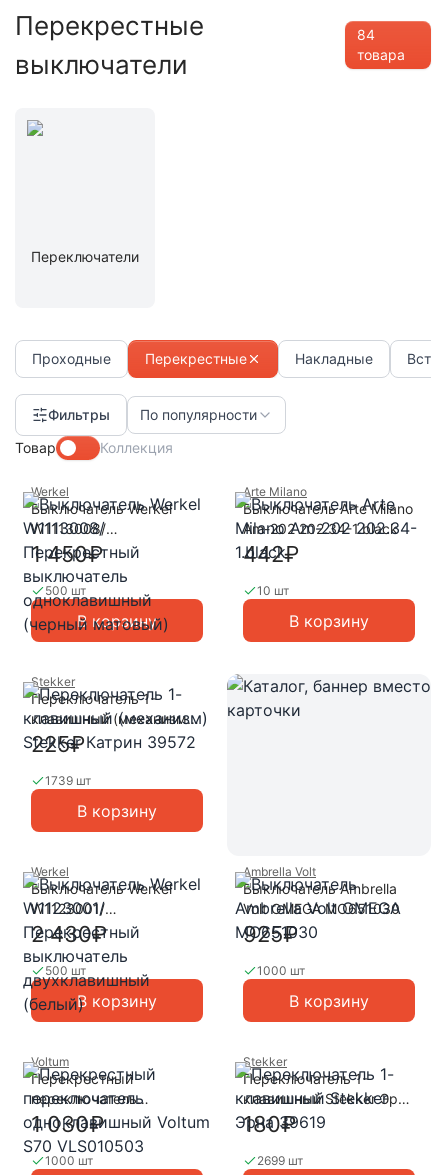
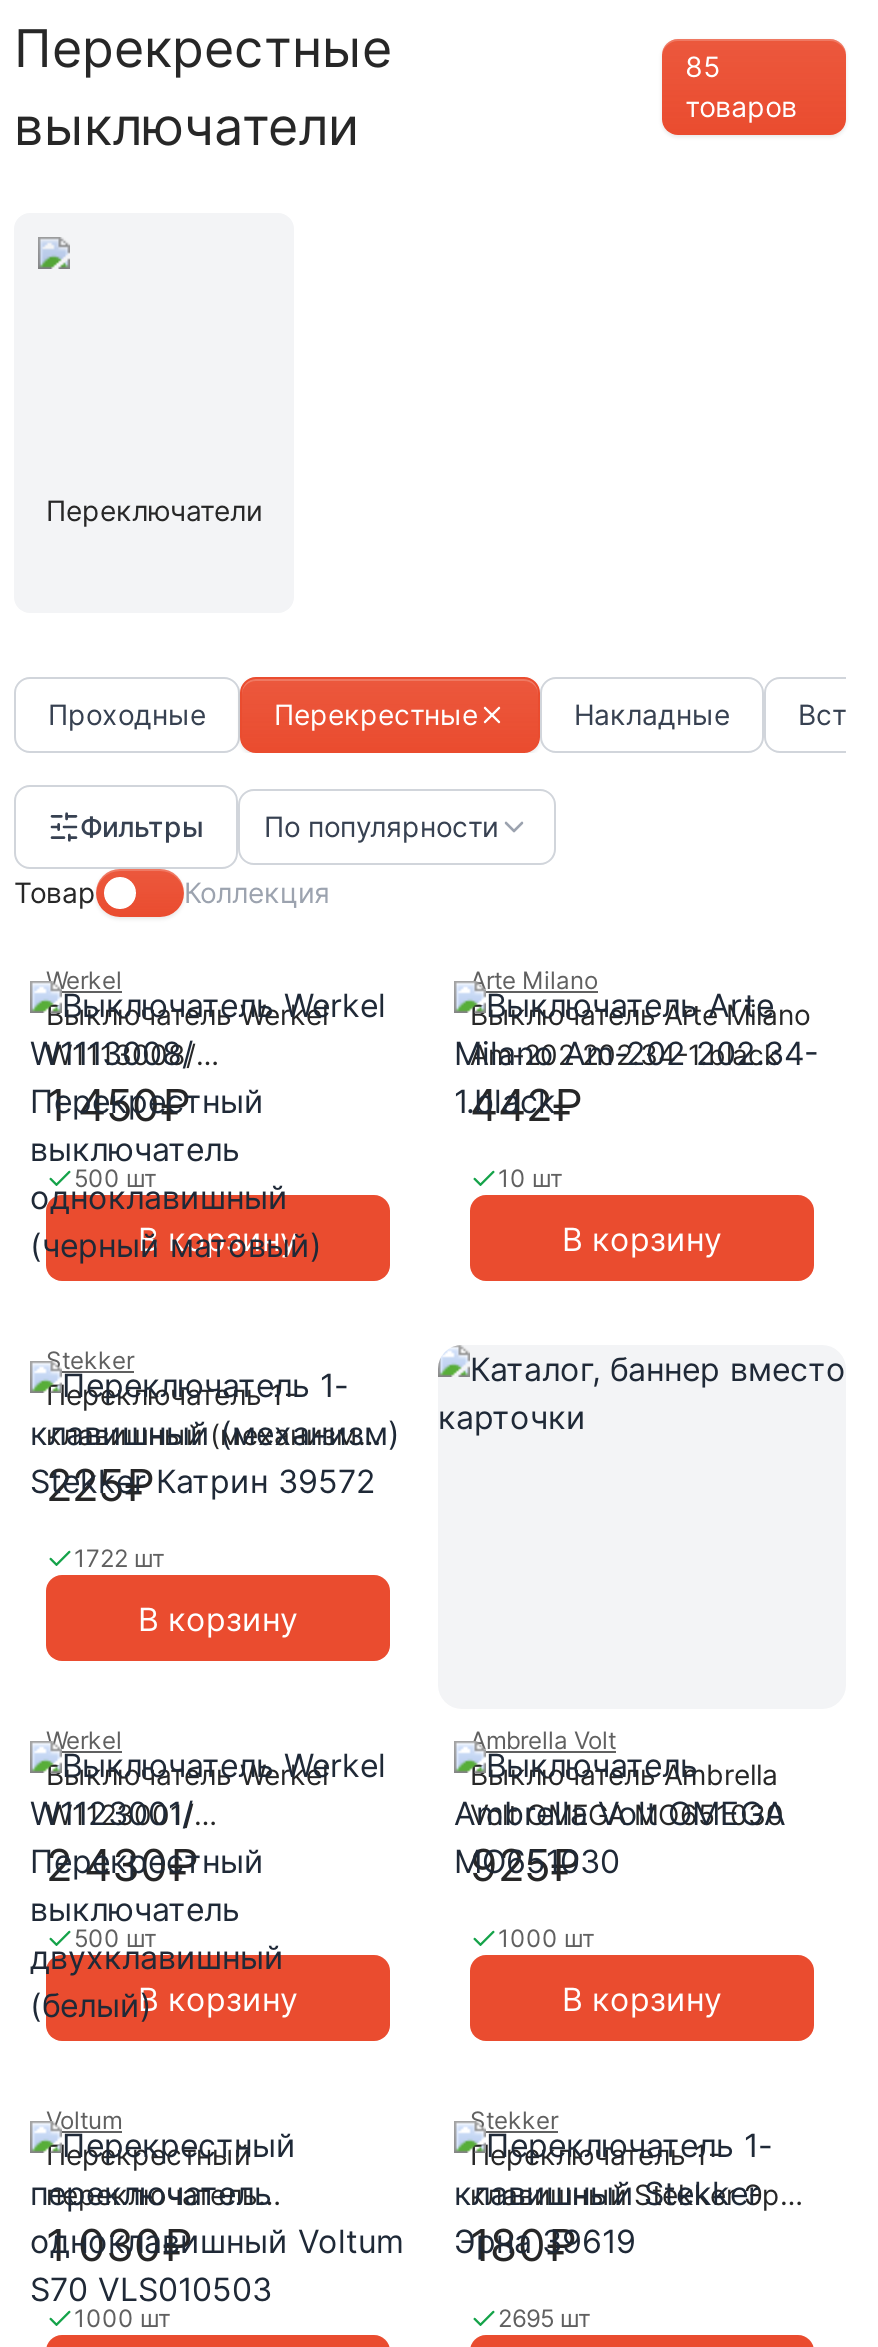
[356,26,404,63] 84 | товара -> [685,49,797,123] 85 | товаров
[45,773,91,788] 1739 шт -> [74,1543,164,1573] 1722 шт
[257,1153,303,1168] 2699 шт -> [498,2303,590,2333] 2695 шт

